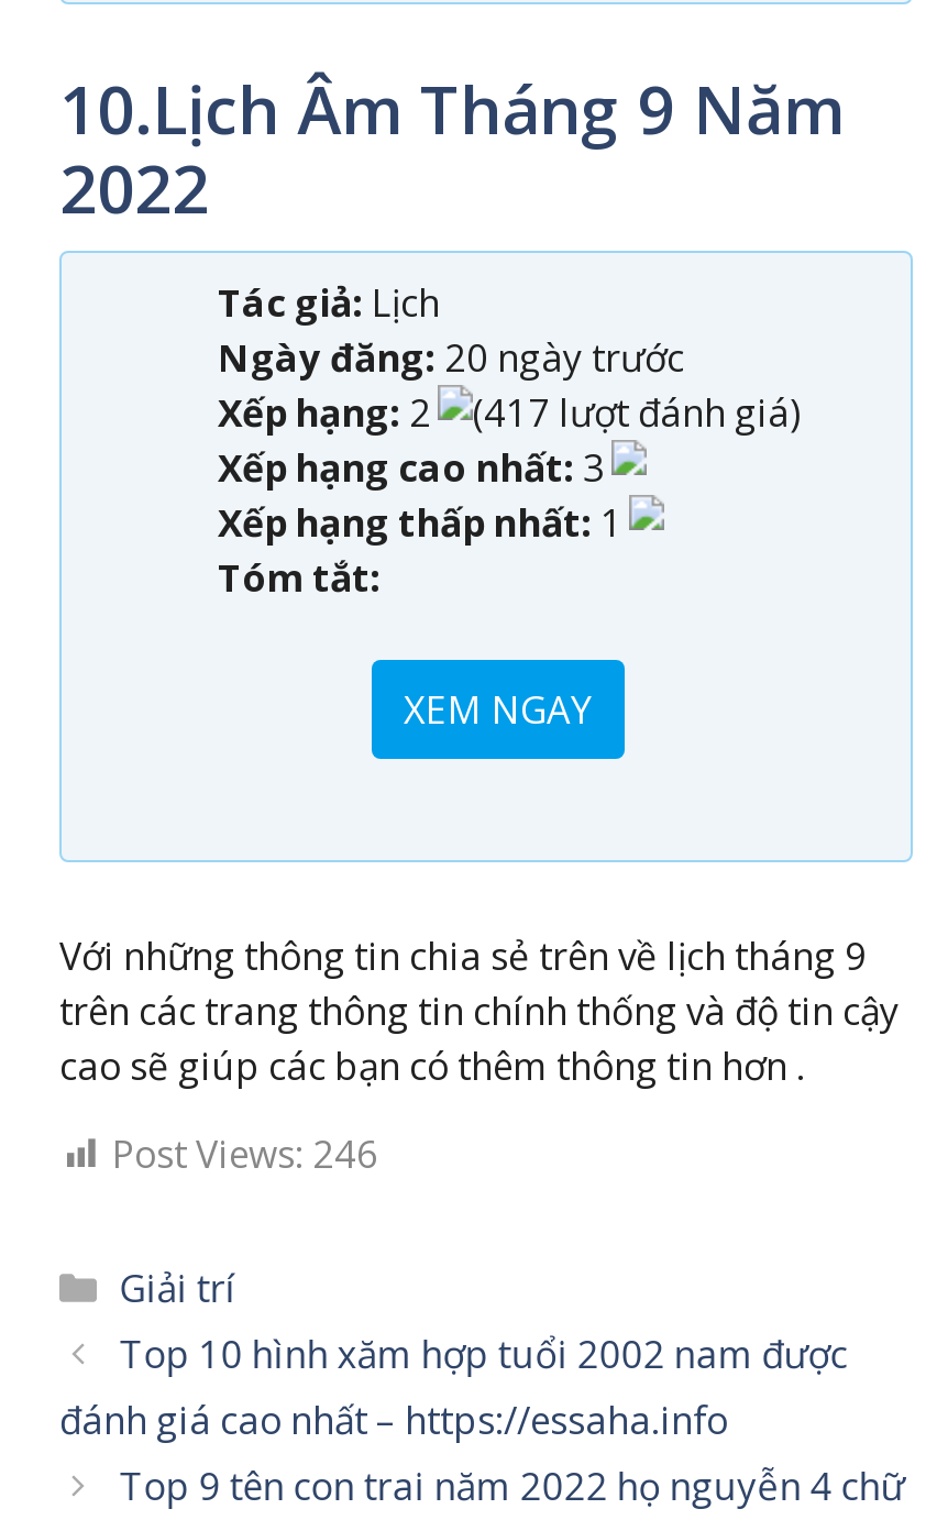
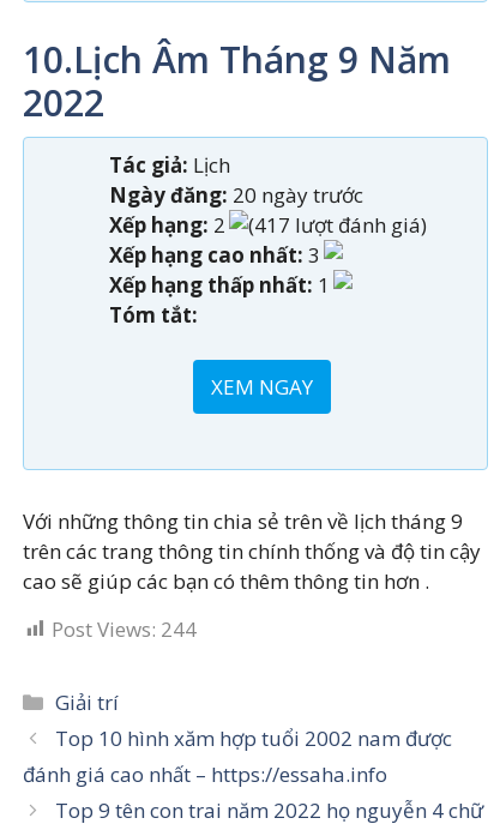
[112,1127,378,1178] Post Views: 246 -> [52,615,197,642] Post Views: 244

